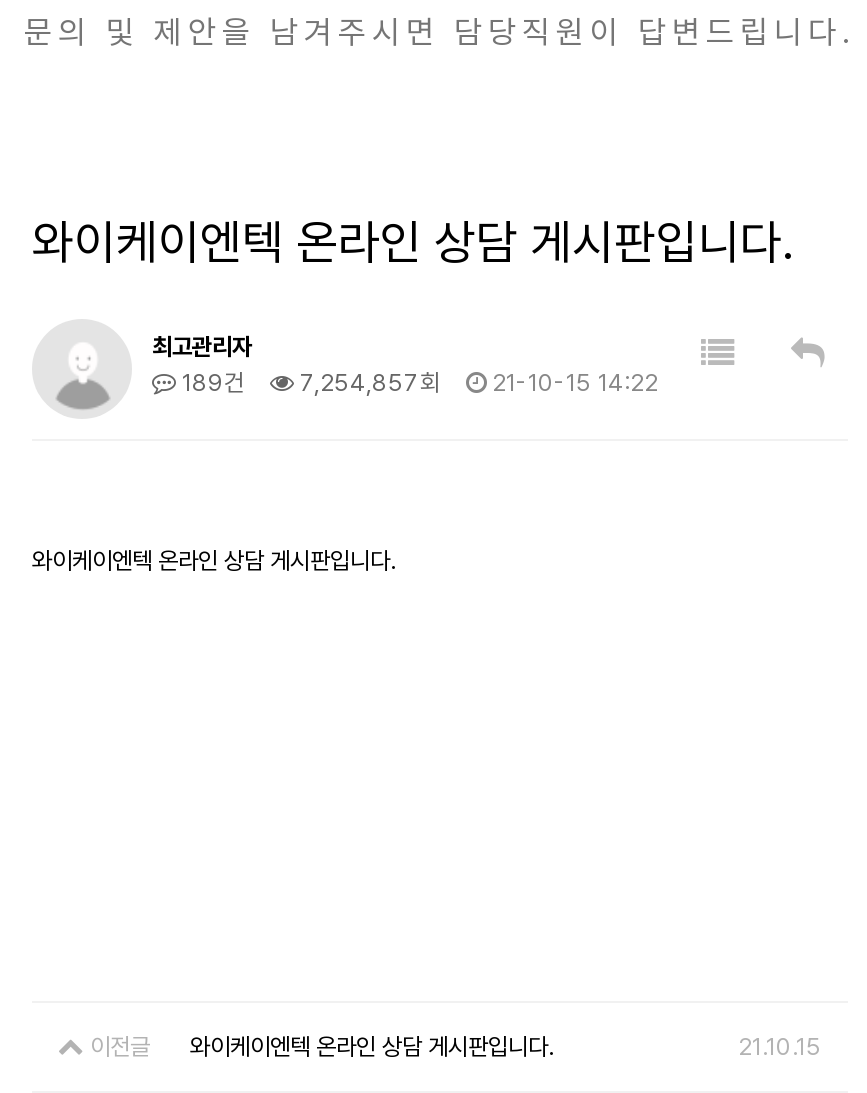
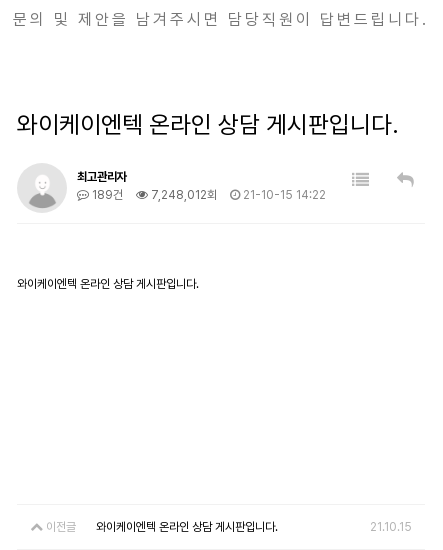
[176,369,658,397] 189건 7,254,857회 21-10-15 14:22 -> [89,188,326,202] 189건 7,248,012회 21-10-15 14:22

